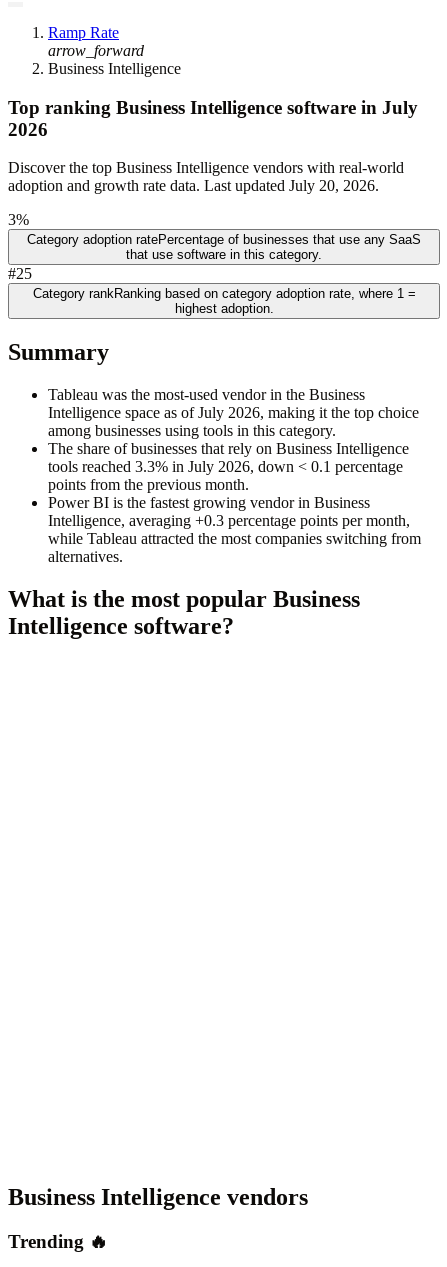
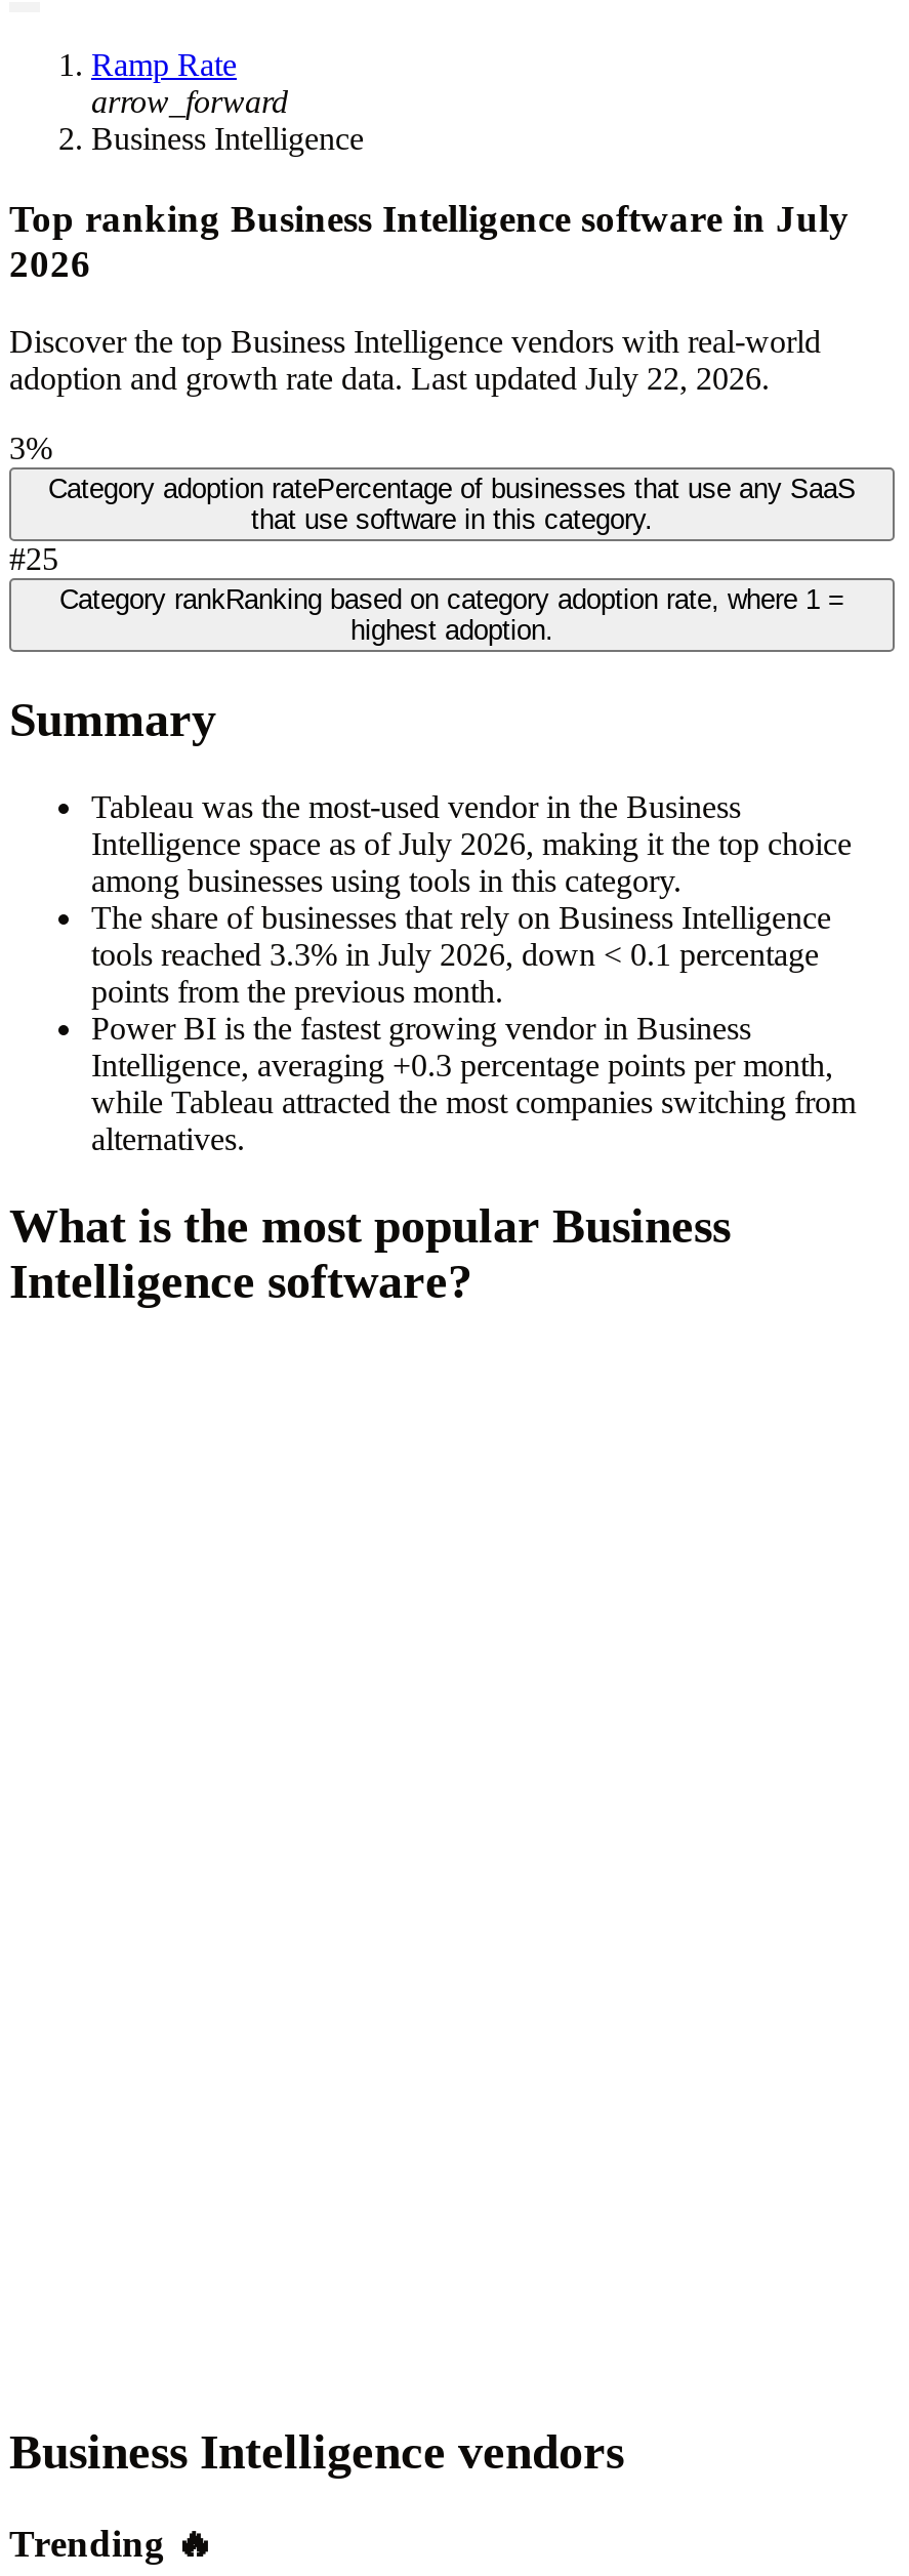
[8,177,379,194] adoption and growth rate data. Last updated July 20, 2026. -> [9,362,770,396] adoption and growth rate data. Last updated July 22, 2026.

